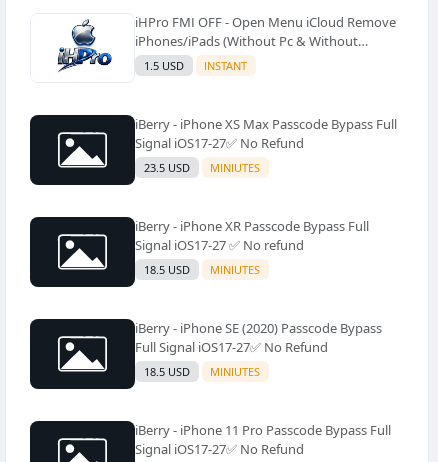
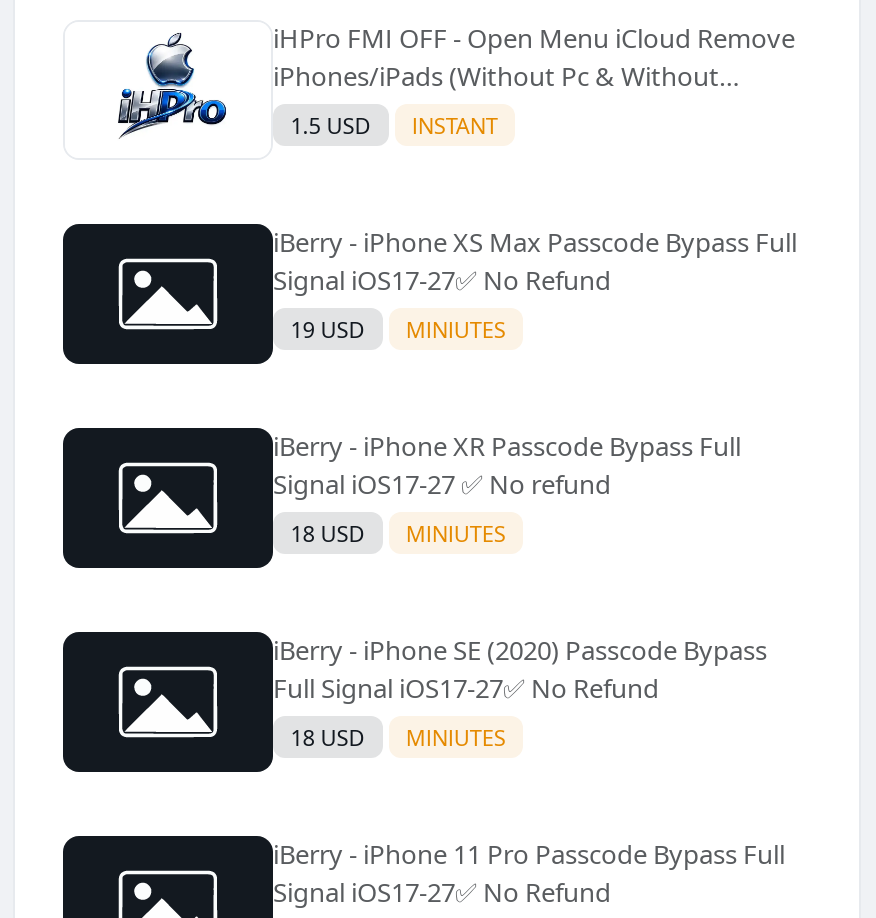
[144,160,260,175] 23.5 USD MINIUTES -> [291,314,506,344] 19 USD MINIUTES
[144,262,260,277] 18.5 USD MINIUTES -> [291,518,506,548] 18 USD MINIUTES
[144,364,260,379] 18.5 USD MINIUTES -> [291,722,506,752] 18 USD MINIUTES

